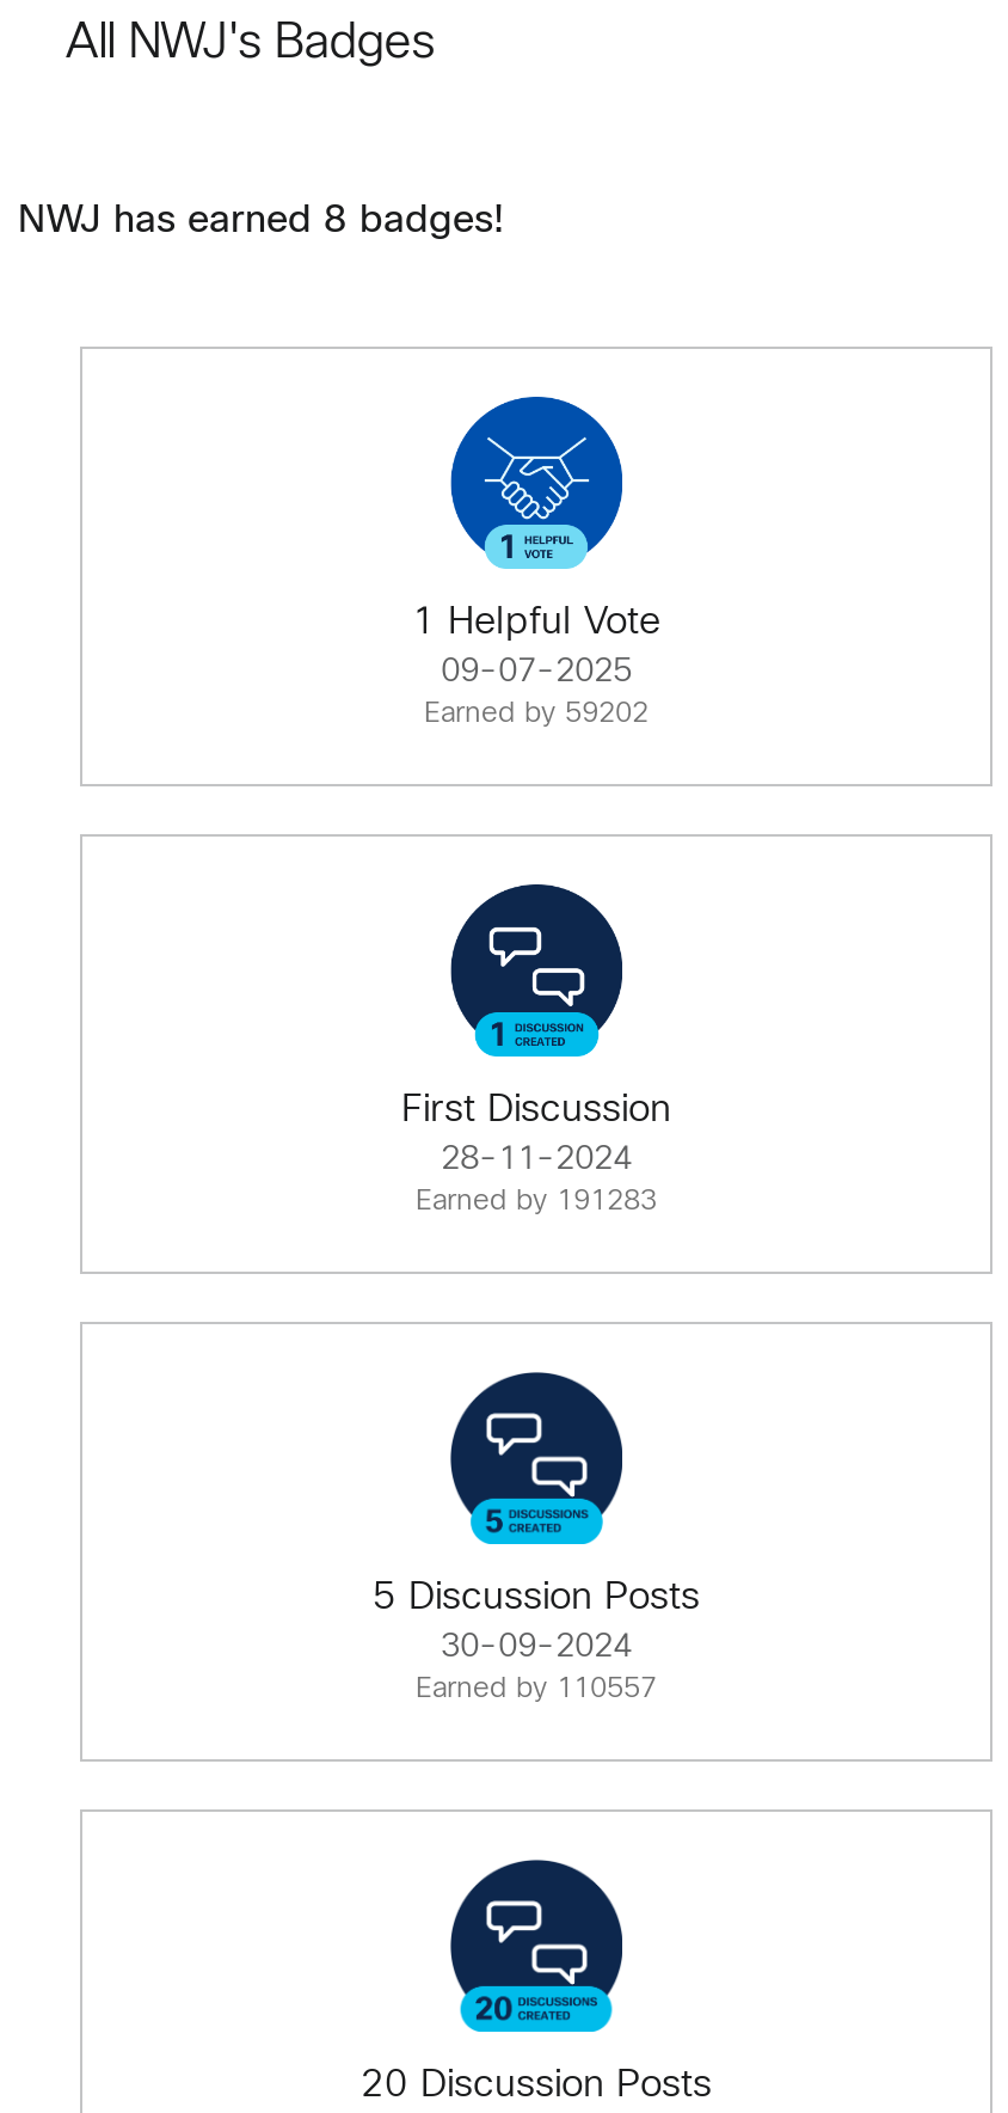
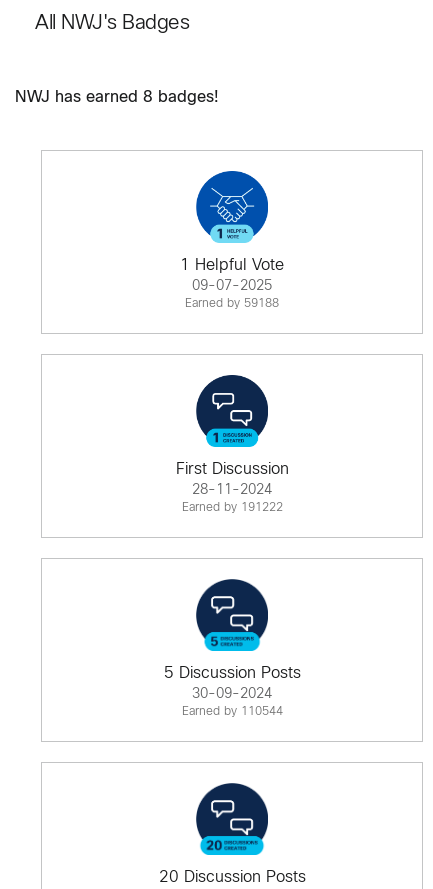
[424,700,649,729] Earned by 59202 -> [185,298,279,310] Earned by 59188
[416,1188,657,1217] Earned by 191283 -> [181,502,282,514] Earned by 191222
[416,1676,657,1704] Earned by 110557 -> [181,706,282,718] Earned by 110544

